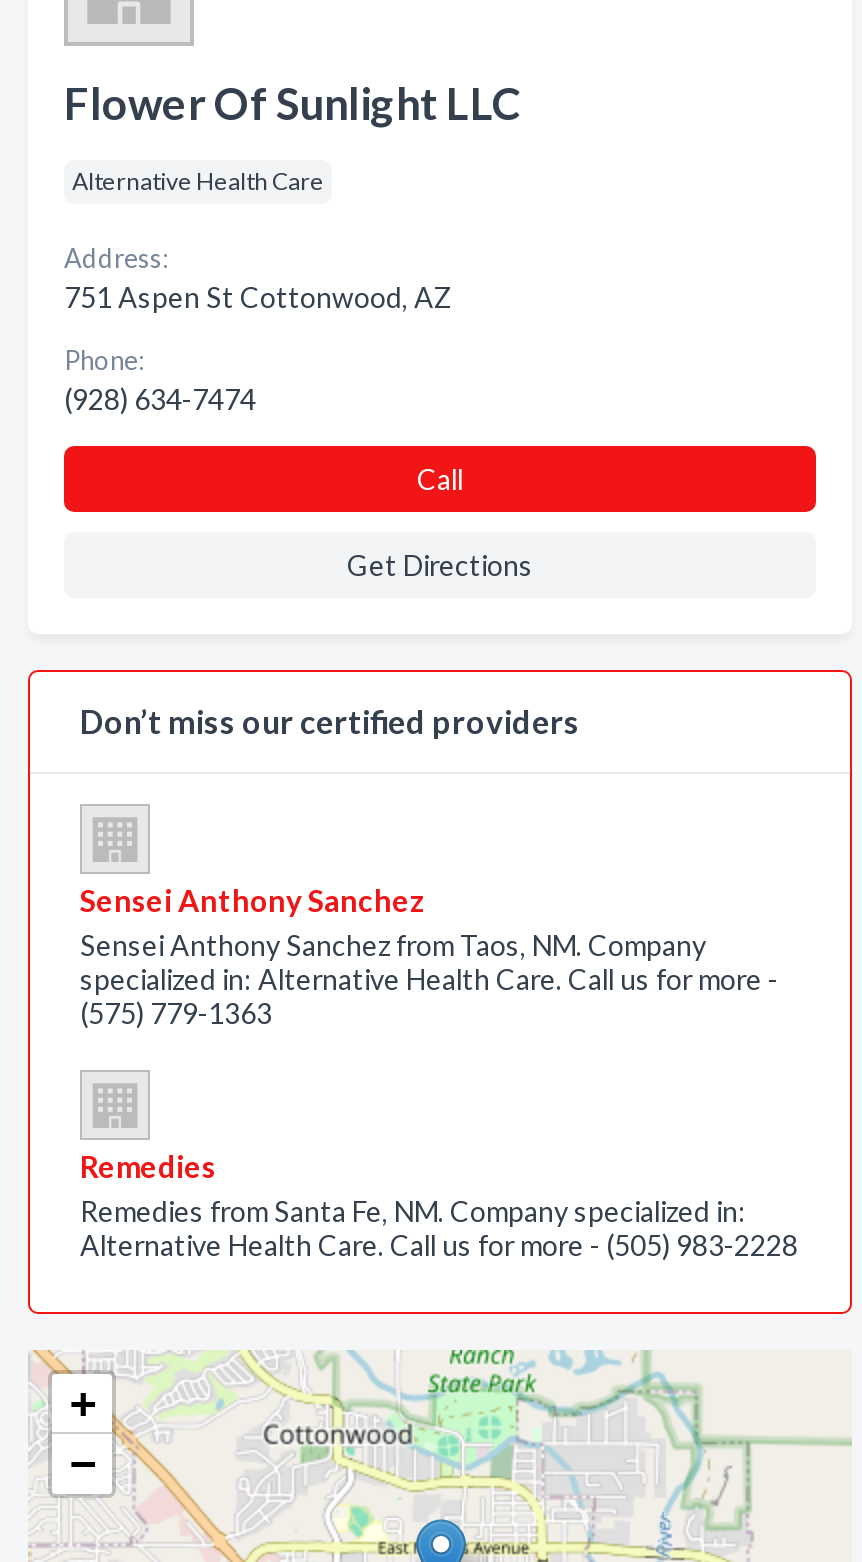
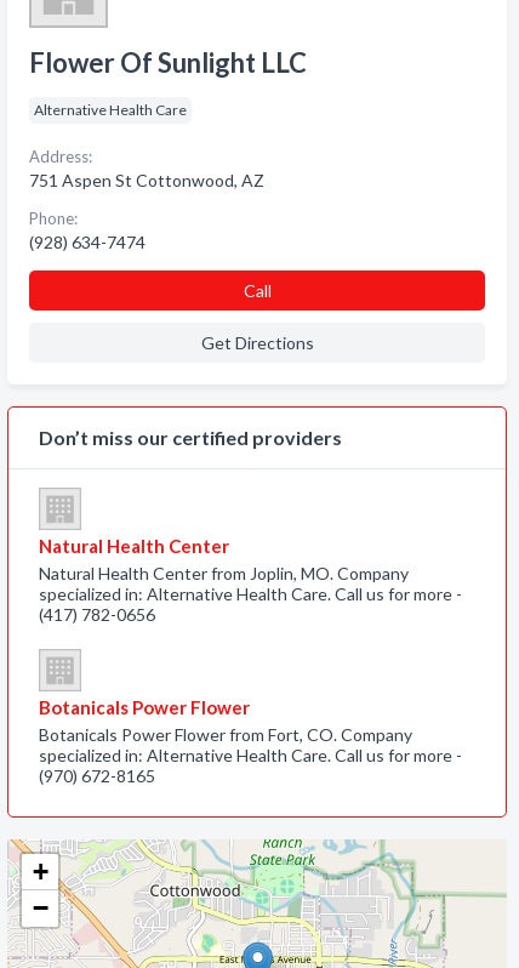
[80,882,706,962] Sensei Anthony Sanchez | Sensei Anthony Sanchez from Taos, NM. Company -> [39,535,409,583] Natural Health Center | Natural Health Center from Joplin, MO. Company
[80,996,272,1030] (575) 779-1363 -> [39,604,155,625] (417) 782-0656
[80,1148,798,1262] Remedies | Remedies from Santa Fe, NM. Company specialized in: | Alternative Health Care. Call us for more - (505) 983-2228 -> [39,696,462,786] Botanicals Power Flower | Botanicals Power Flower from Fort, CO. Company | specialized in: Alternative Health Care. Call us for more - | (970) 672-8165

